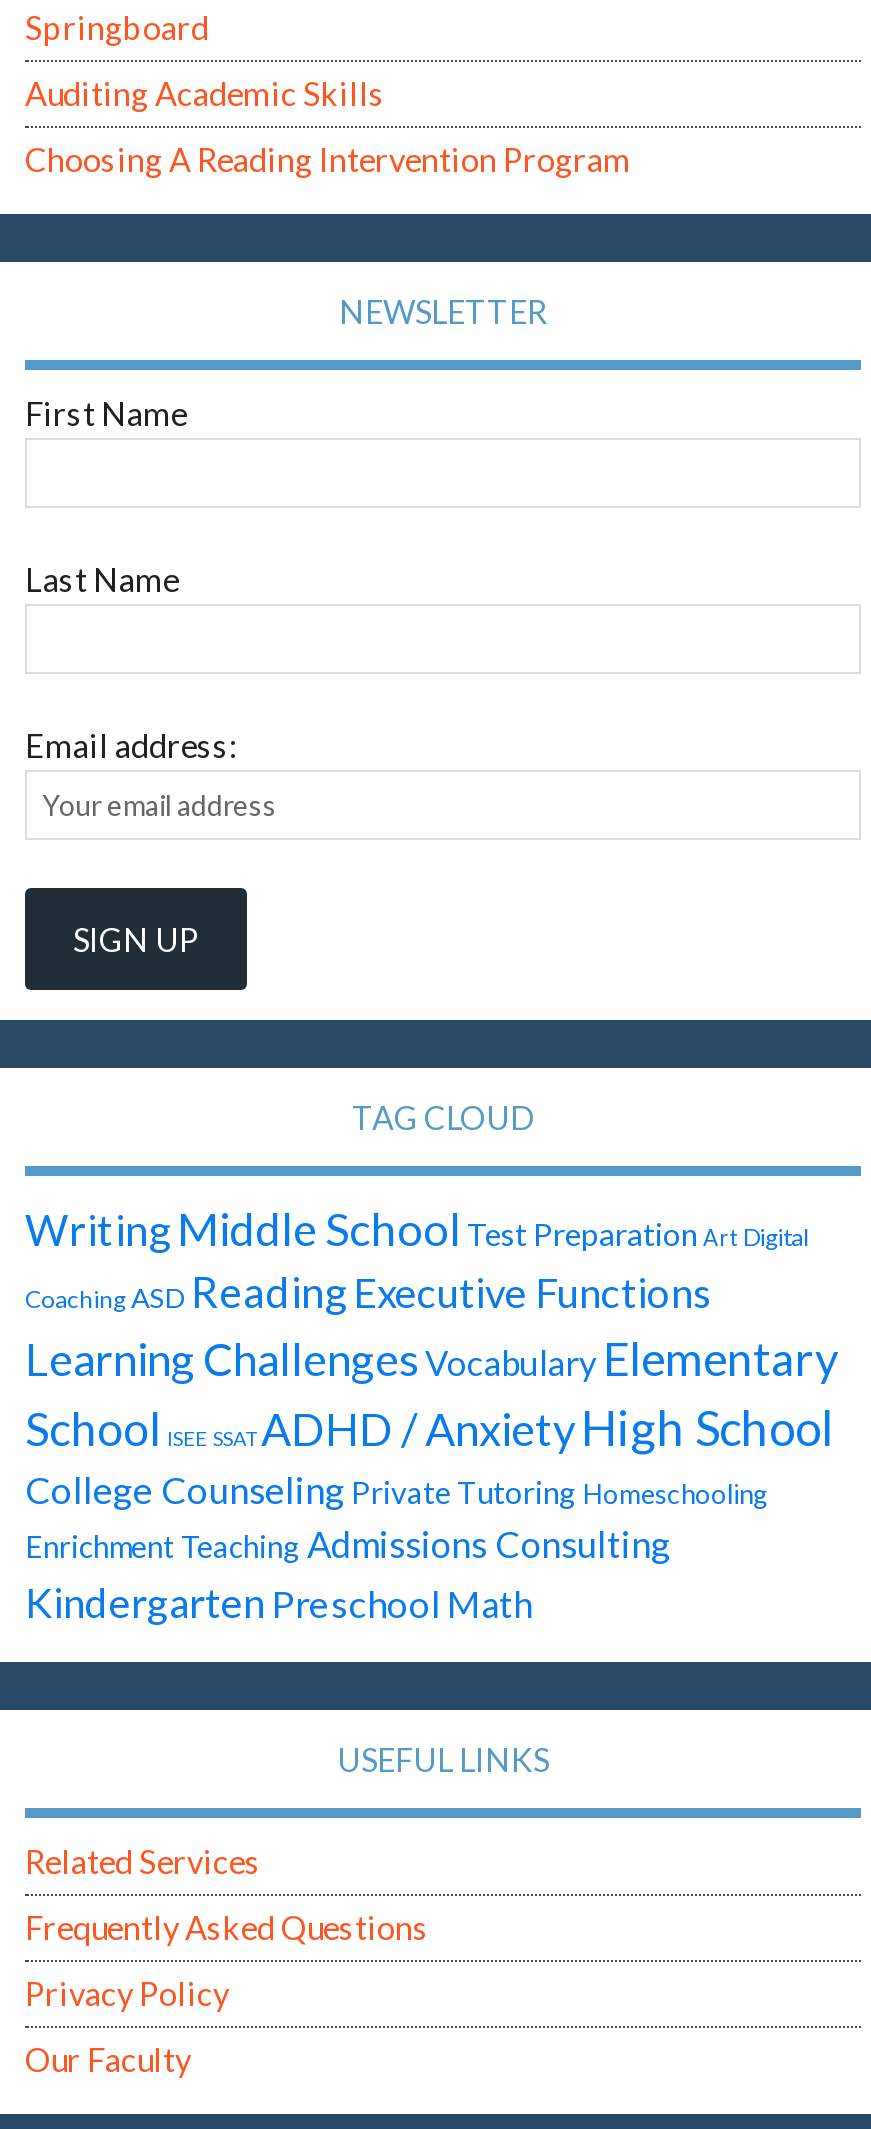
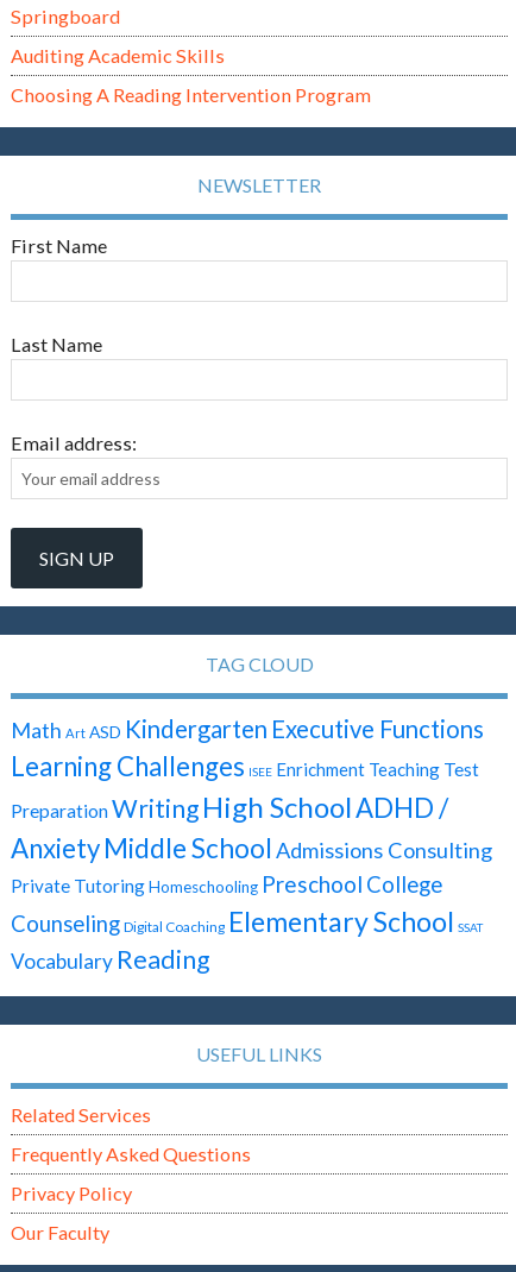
[25,1202,839,1626] Writing Middle School Test Preparation Art Digital | Coaching ASD Reading Executive Functions | Learning Challenges Vocabulary Elementary | School ISEE SSAT ADHD / Anxiety High School | College Counseling Private Tutoring Homeschooling | Enrichment Teaching Admissions Consulting | Kindergarten Preschool Math -> [11,714,492,975] Math Art ASD Kindergarten Executive Functions | Learning Challenges ISEE Enrichment Teaching Test | Preparation Writing High School ADHD / | Anxiety Middle School Admissions Consulting | Private Tutoring Homeschooling Preschool College | Counseling Digital Coaching Elementary School SSAT | Vocabulary Reading

